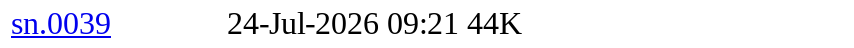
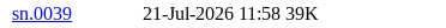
[227,7,523,41] 24-Jul-2026 09:21 44K -> [143,4,319,24] 21-Jul-2026 11:58 39K

